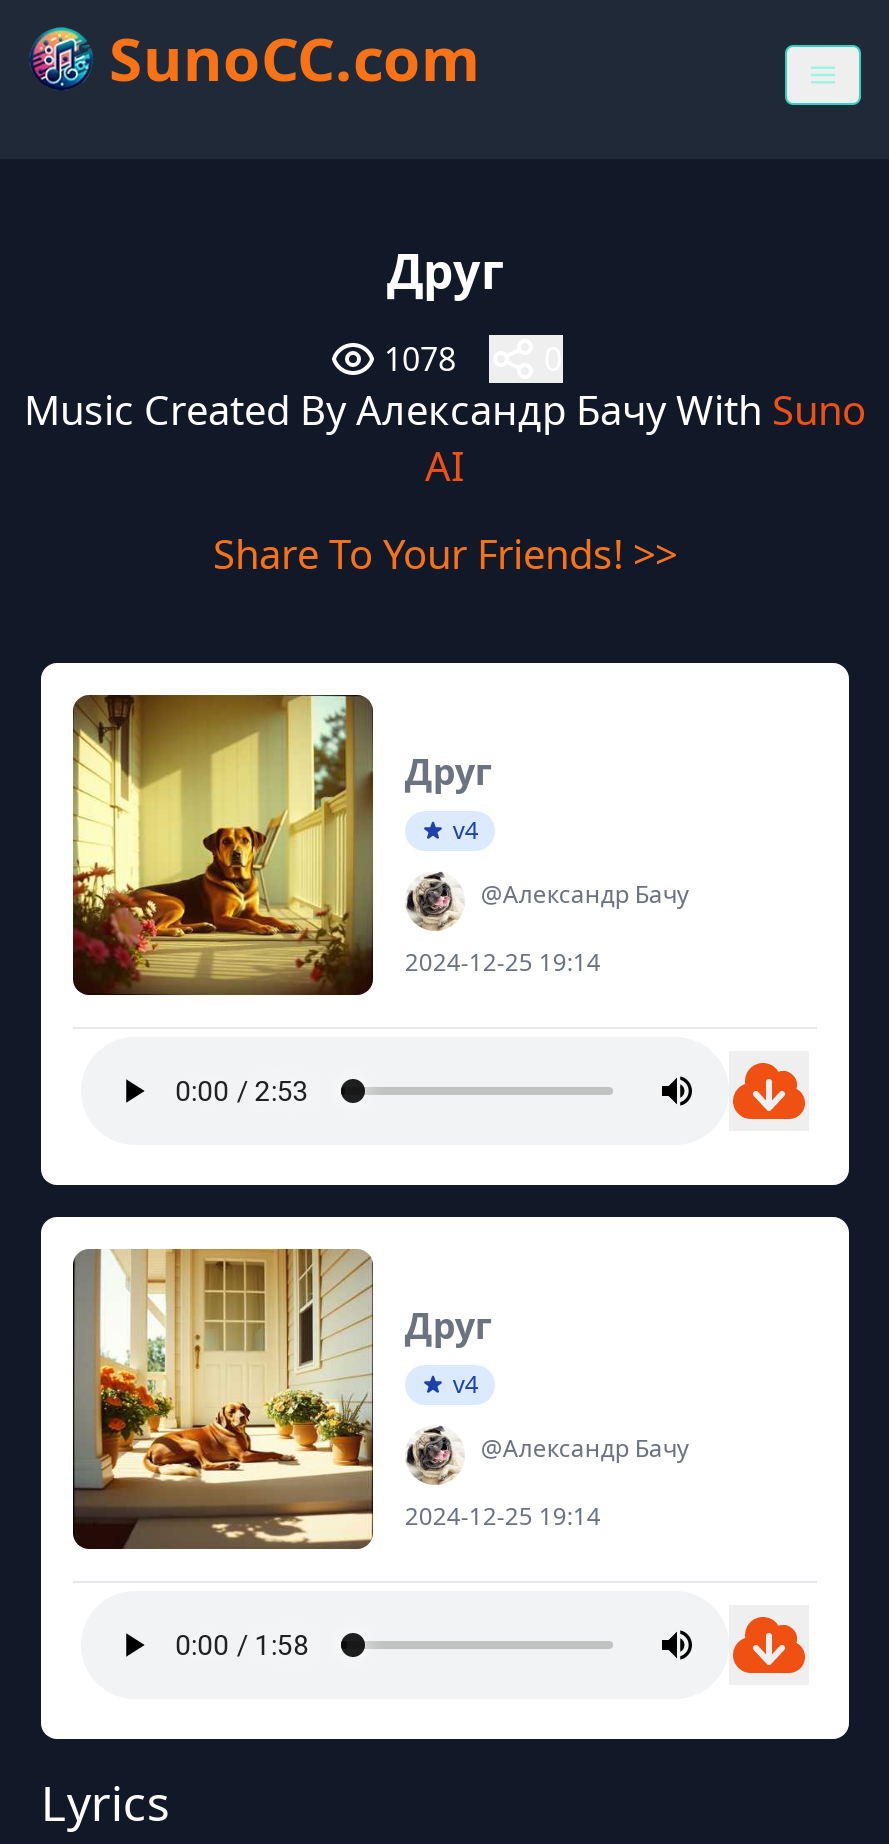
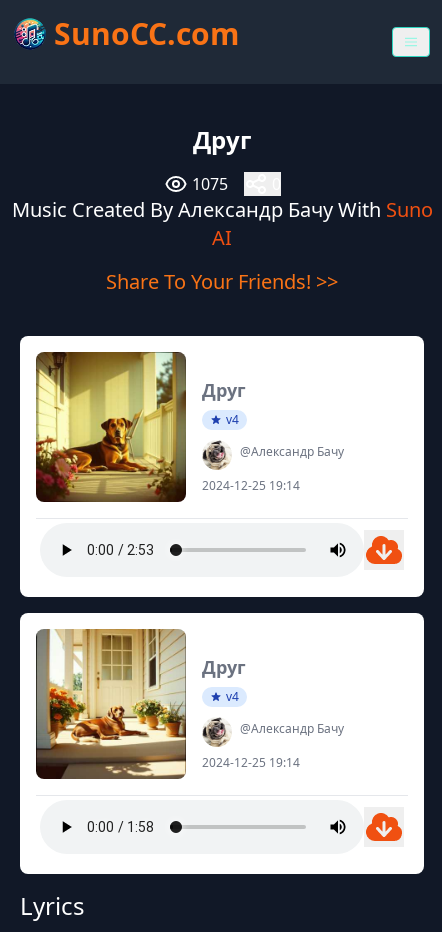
[384,337,456,381] 1078 -> [191,173,227,195] 1075

